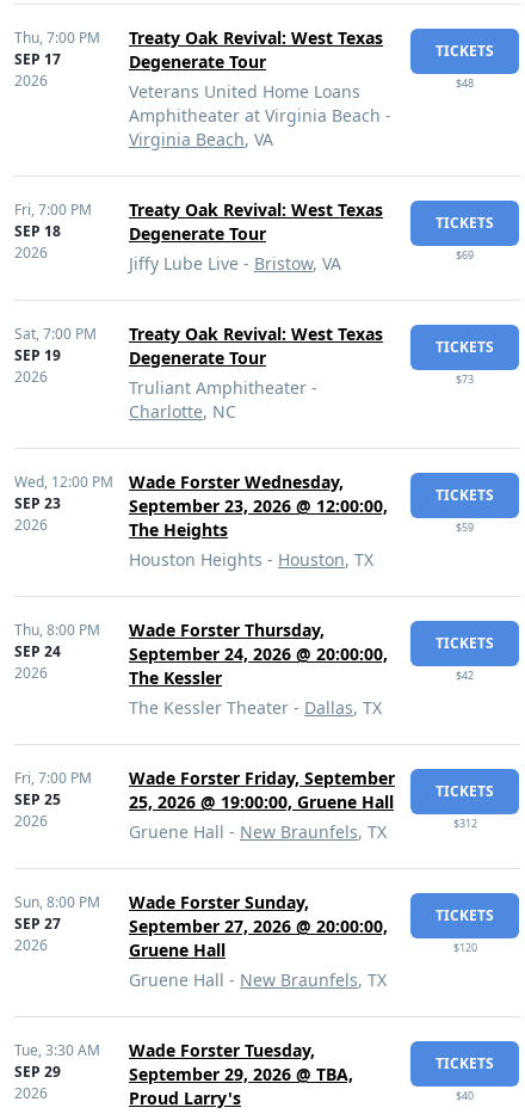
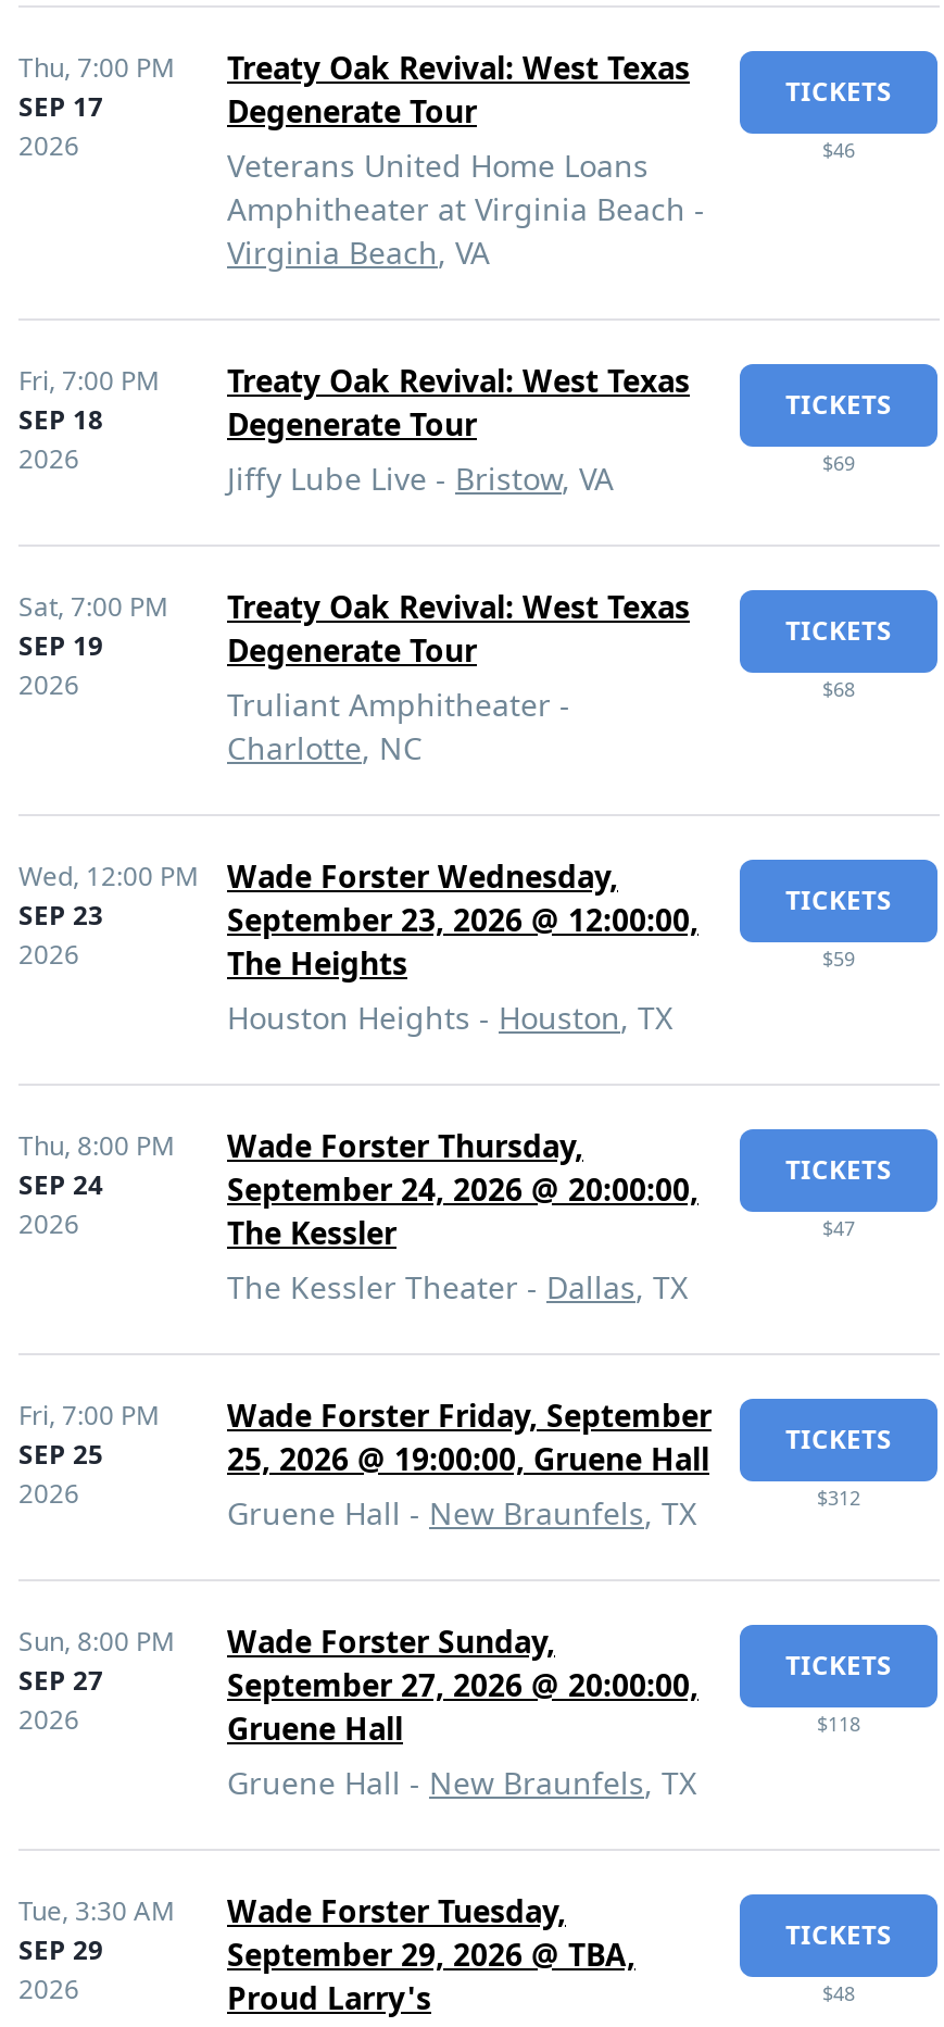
[456,75,474,91] $48 -> [822,136,855,164] $46
[456,371,474,387] $73 -> [822,675,855,703] $68
[456,667,474,683] $42 -> [822,1214,855,1242] $47
[453,940,477,955] $120 -> [817,1710,860,1738] $118
[456,1088,474,1103] $40 -> [822,1979,855,2007] $48

